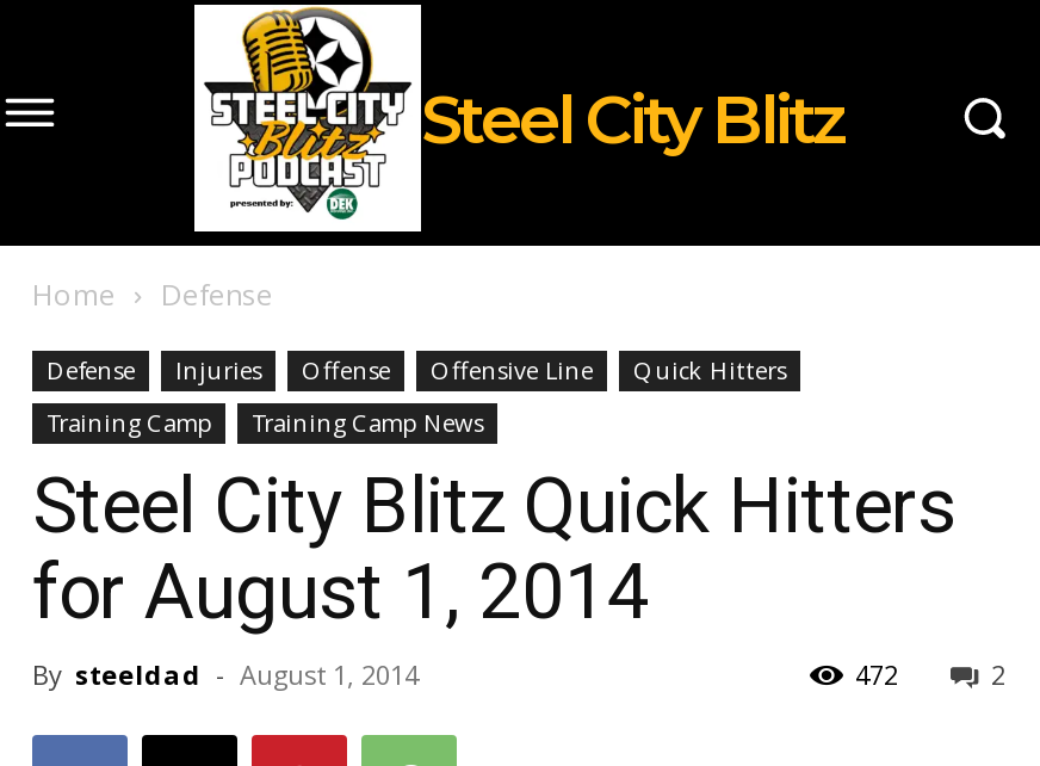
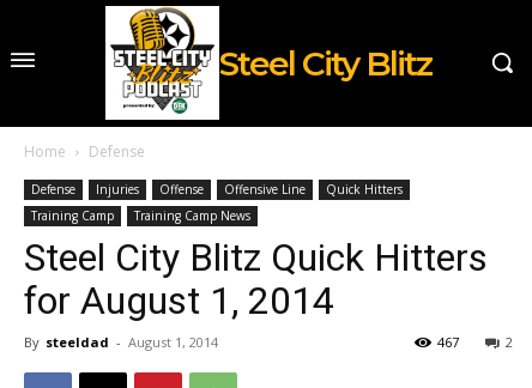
[855,656,898,692] 472 -> [437,333,459,351] 467

